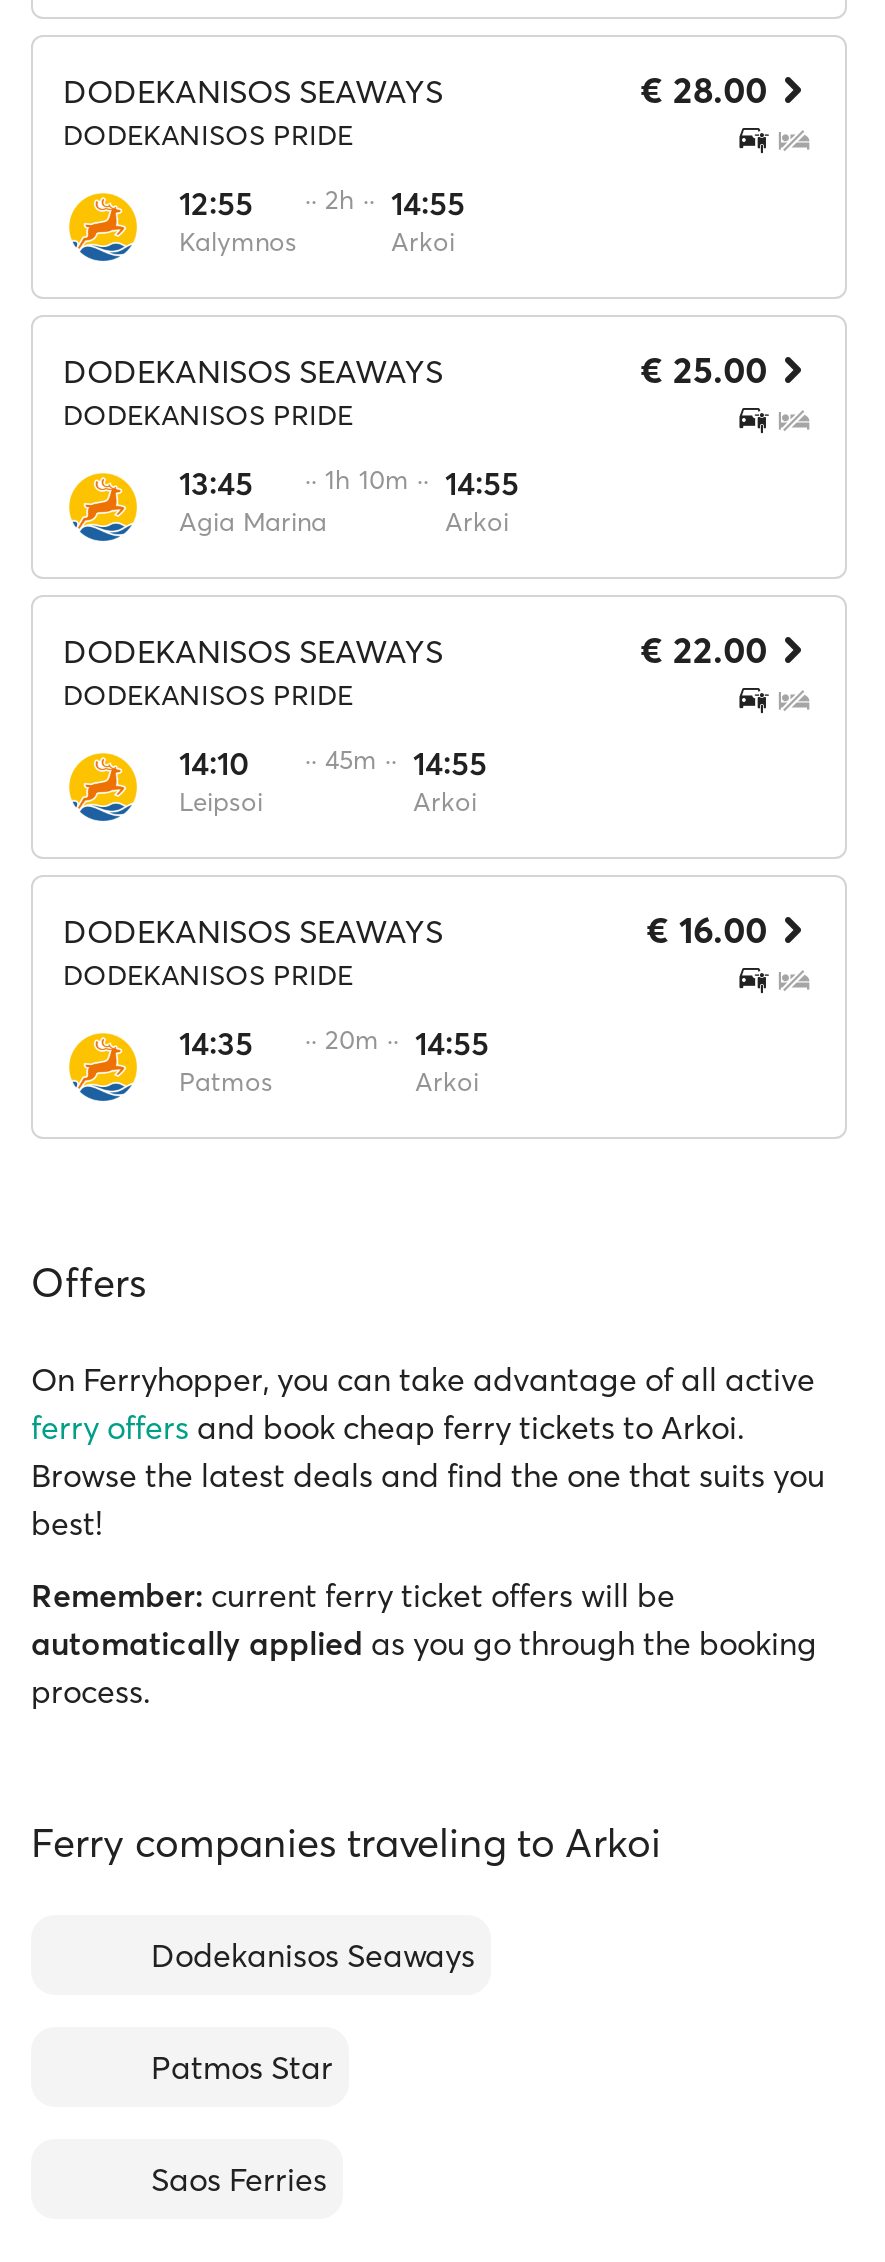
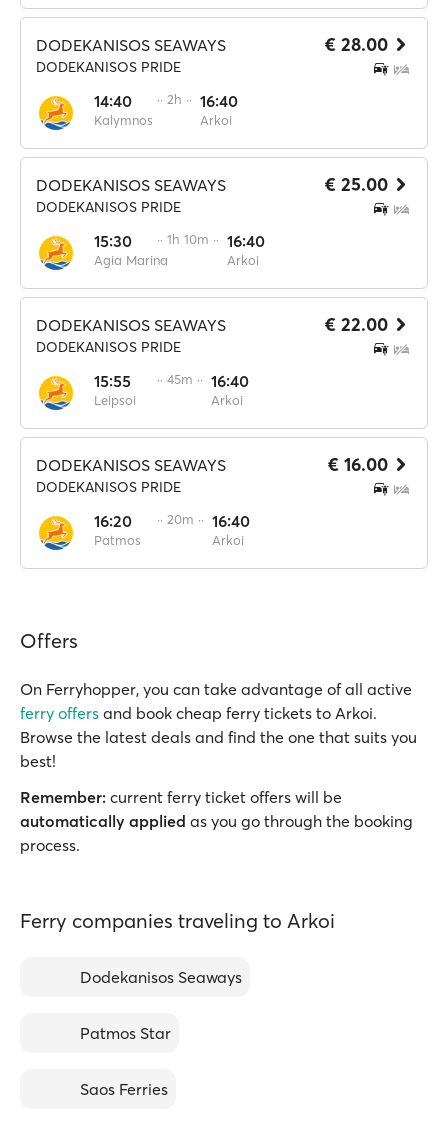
[179,183,253,223] 12:55 -> [94,91,132,111] 14:40
[305,183,465,223] ·· 2h ·· 14:55 -> [157,91,238,111] ·· 2h ·· 16:40
[179,463,253,503] 13:45 -> [94,231,132,251] 15:30
[305,463,519,503] ·· 1h 10m ·· 14:55 -> [157,231,265,251] ·· 1h 10m ·· 16:40
[179,743,249,783] 14:10 -> [94,371,131,391] 15:55
[305,743,487,783] ·· 45m ·· 14:55 -> [157,371,249,391] ·· 45m ·· 16:40
[179,1023,253,1063] 14:35 -> [94,511,132,531] 16:20
[305,1023,489,1063] ·· 20m ·· 14:55 -> [157,511,250,531] ·· 20m ·· 16:40

